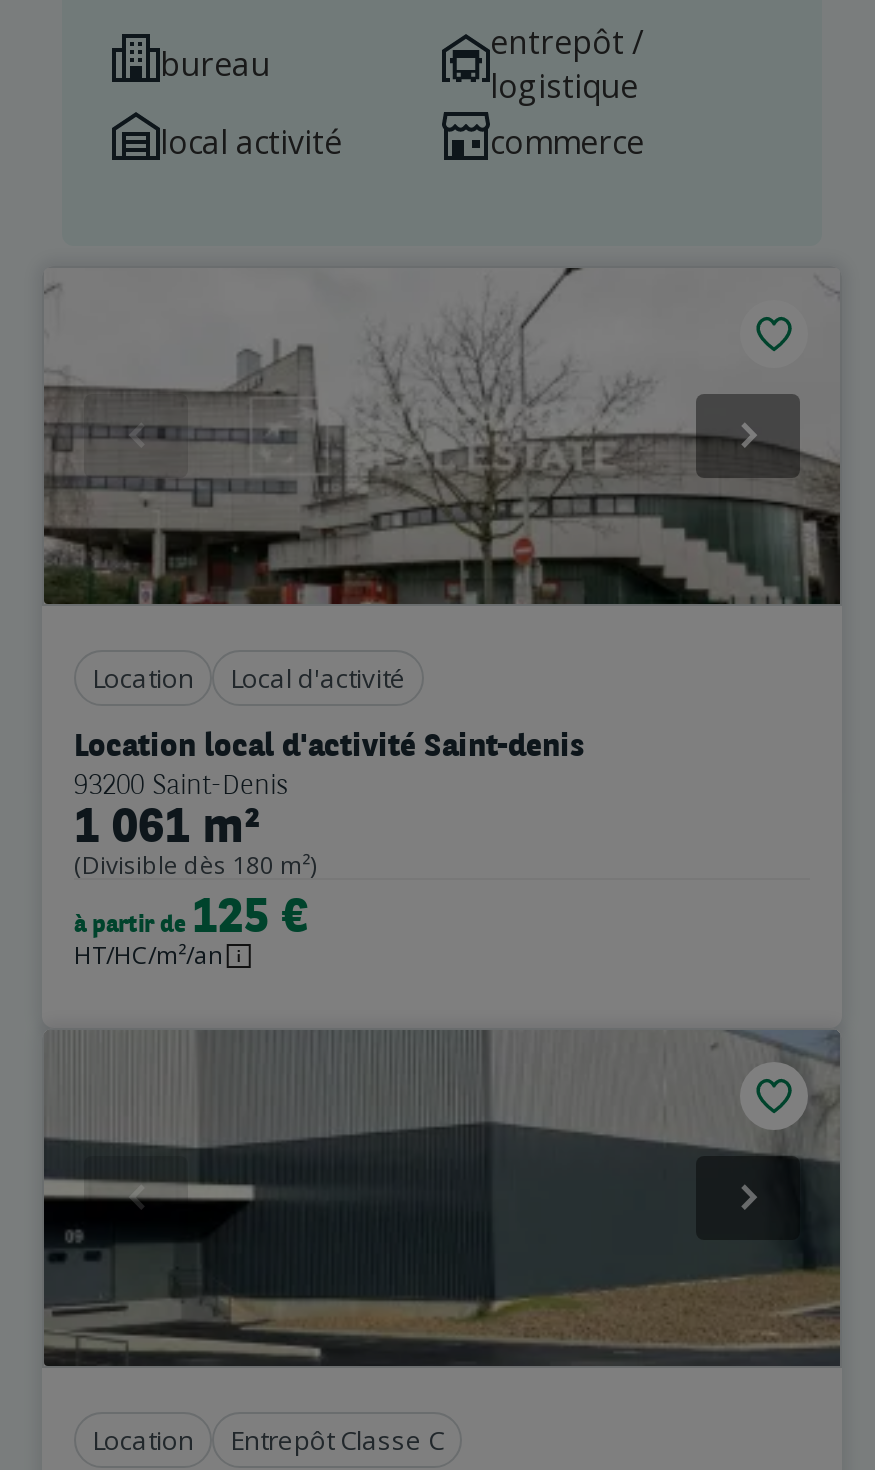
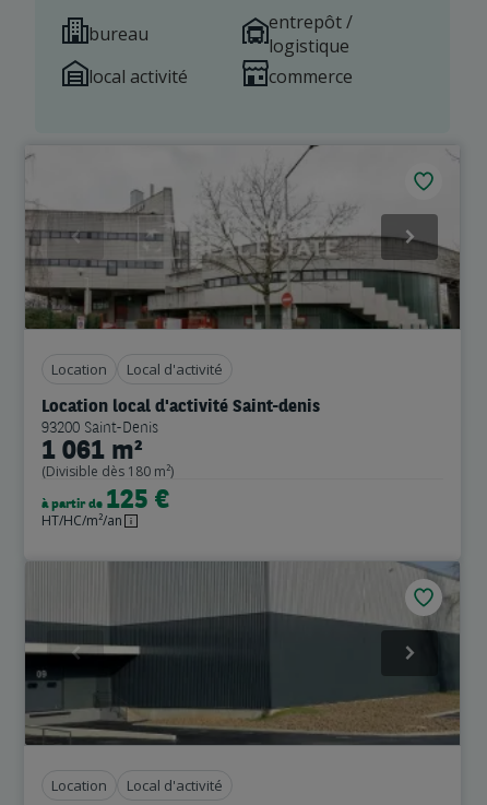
[230,1421,444,1457] Entrepôt Classe C -> [127,775,223,795] Local d'activité

